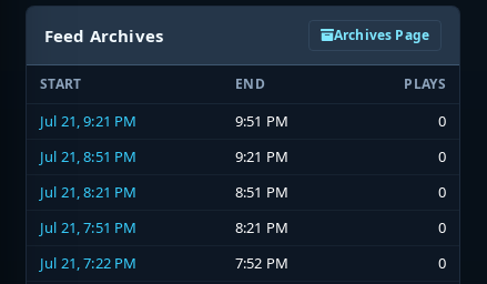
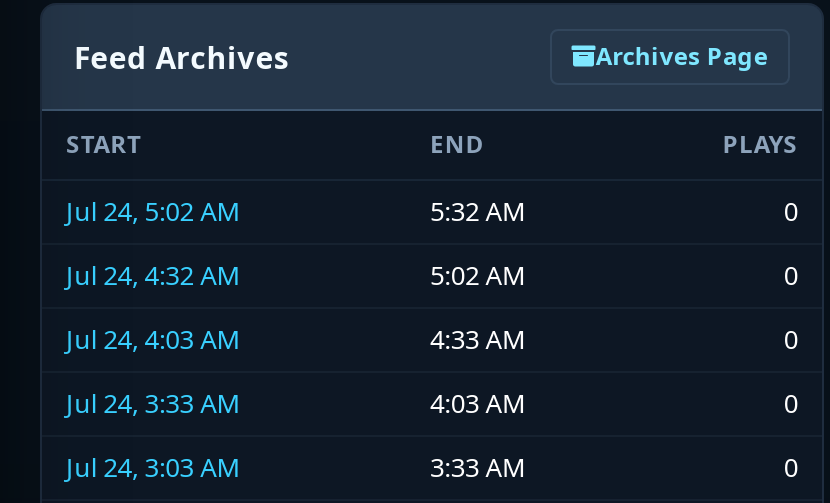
[40,111,289,131] Jul 21, 9:21 PM | 9:51 PM -> [66,193,526,229] Jul 24, 5:02 AM | 5:32 AM
[40,147,289,167] Jul 21, 8:51 PM | 9:21 PM -> [66,257,526,293] Jul 24, 4:32 AM | 5:02 AM
[40,182,289,202] Jul 21, 8:21 PM | 8:51 PM -> [66,321,526,357] Jul 24, 4:03 AM | 4:33 AM
[40,218,289,238] Jul 21, 7:51 PM | 8:21 PM -> [66,385,526,421] Jul 24, 3:33 AM | 4:03 AM
[40,253,289,273] Jul 21, 7:22 PM | 7:52 PM -> [66,449,526,485] Jul 24, 3:03 AM | 3:33 AM

